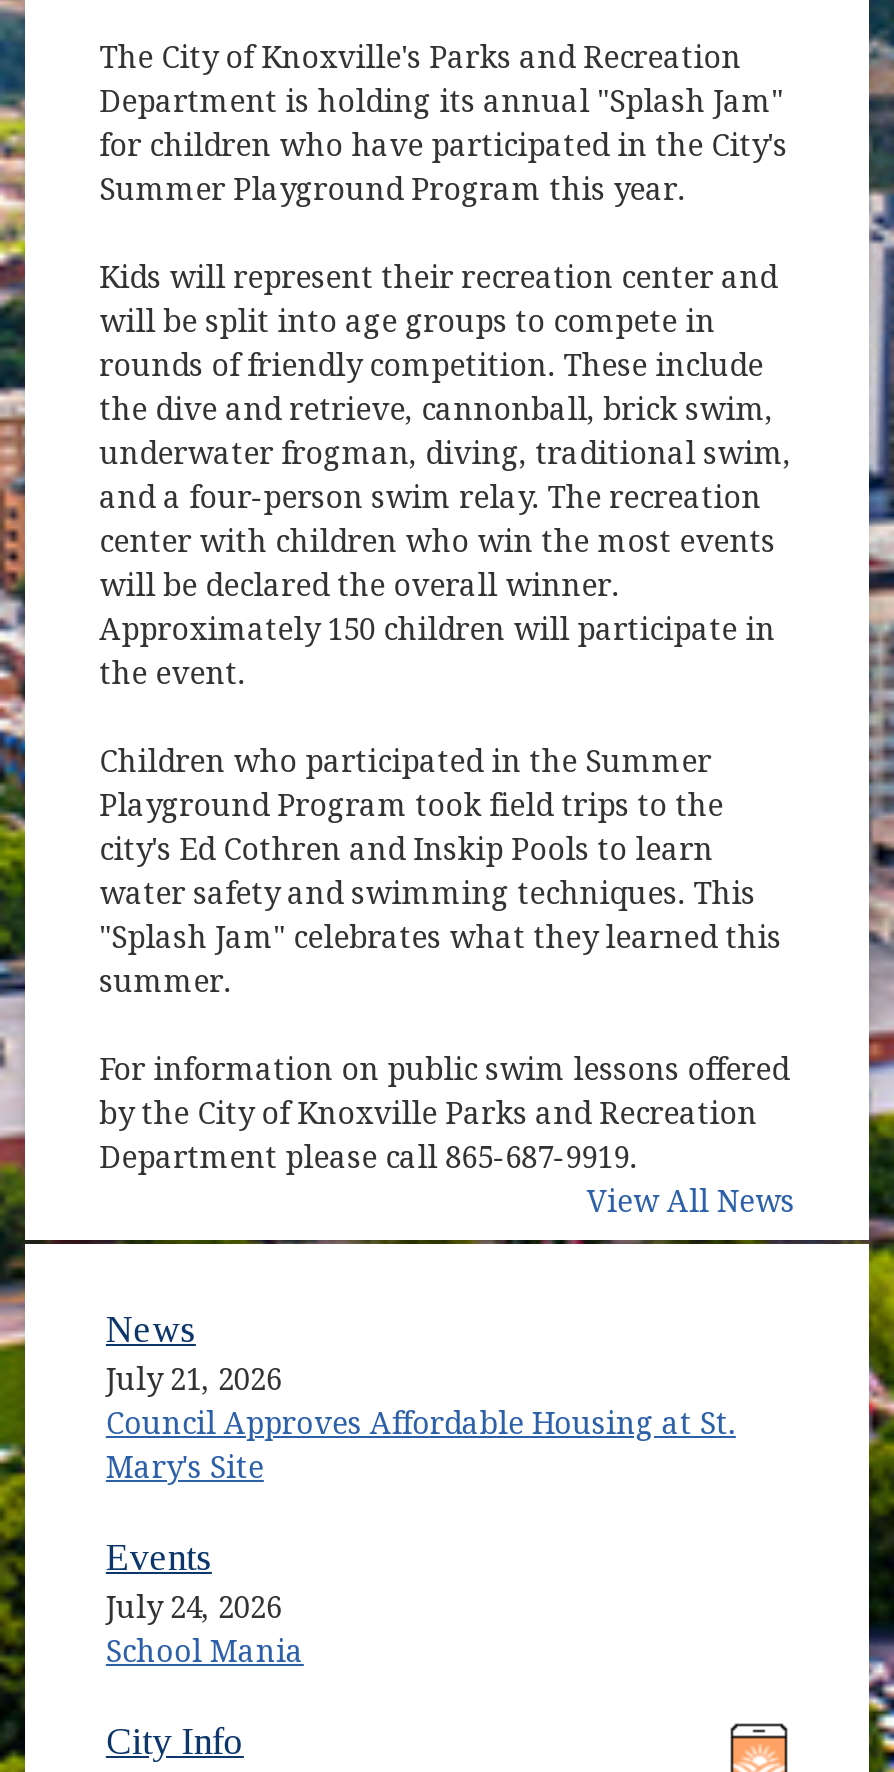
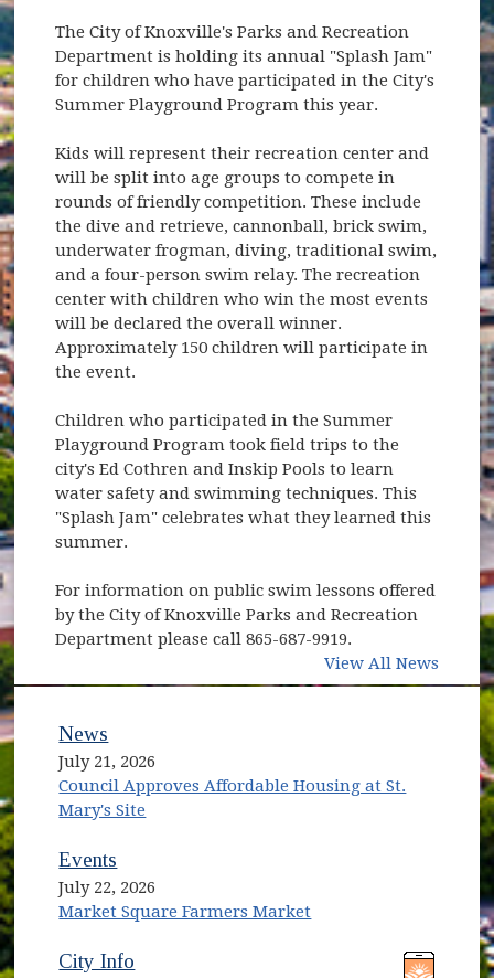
[106,1591,304,1671] July 24, 2026 | School Mania -> [59,878,311,922] July 22, 2026 | Market Square Farmers Market

